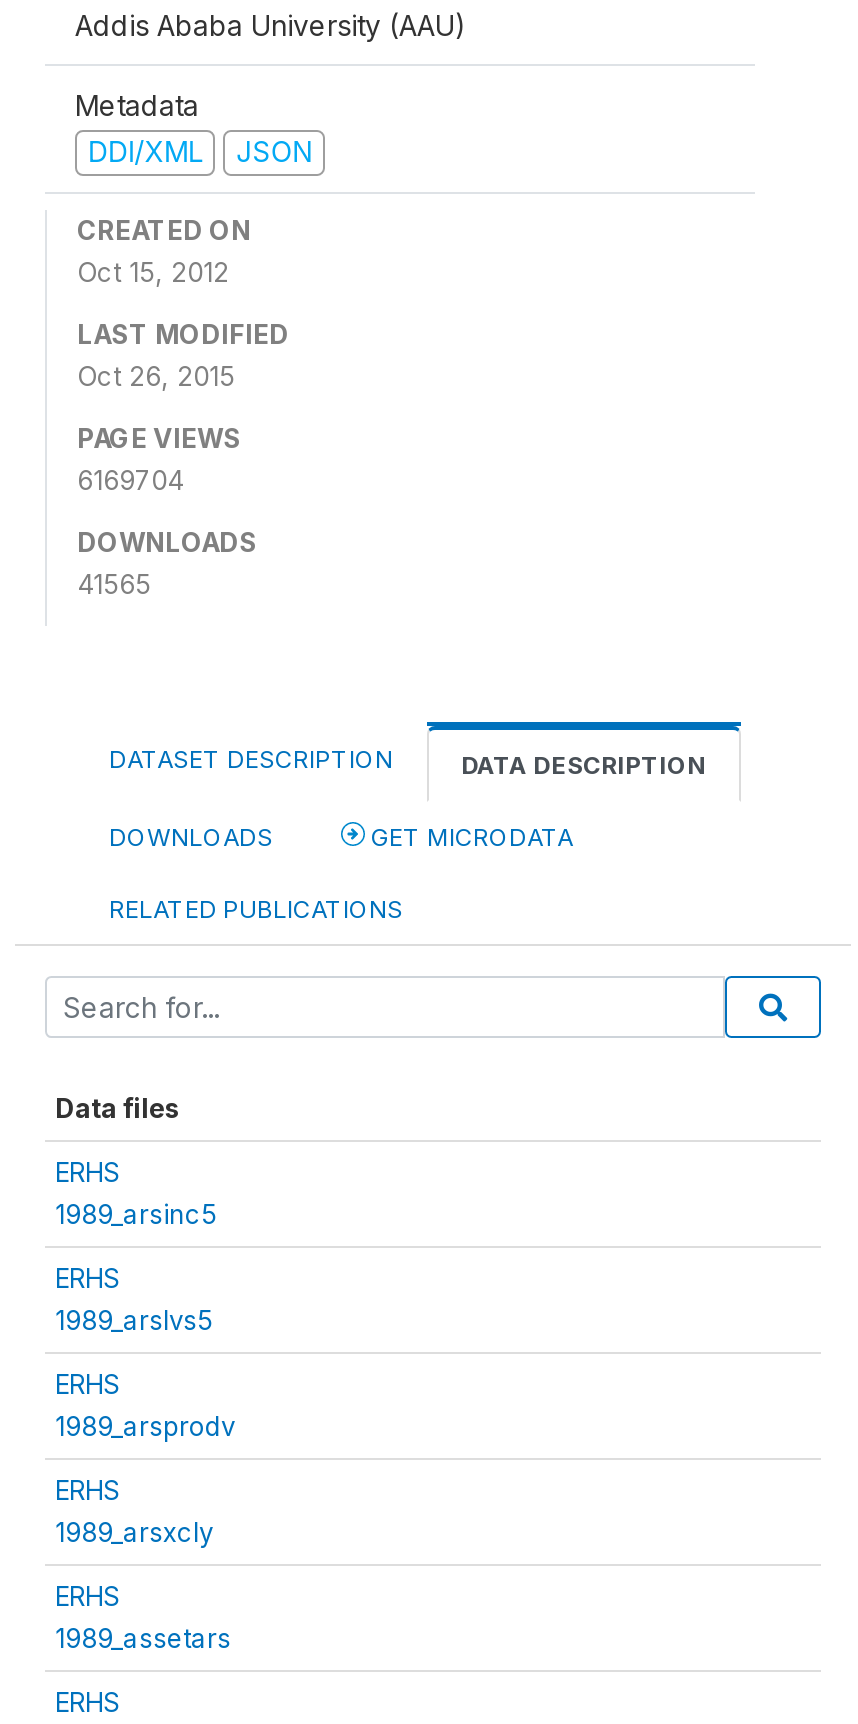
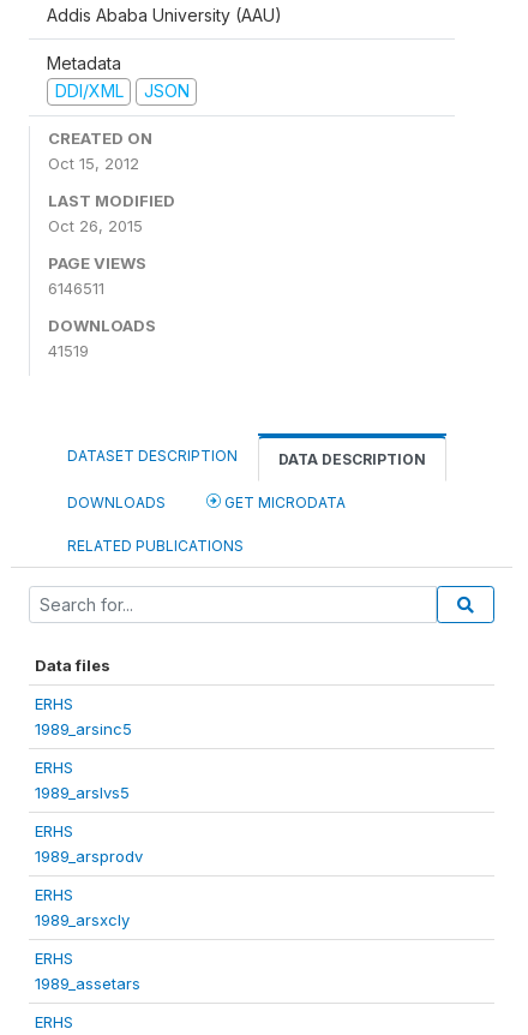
[77,463,183,495] 6169704 -> [48,278,104,297] 6146511
[77,567,151,599] 41565 -> [48,340,89,360] 41519

